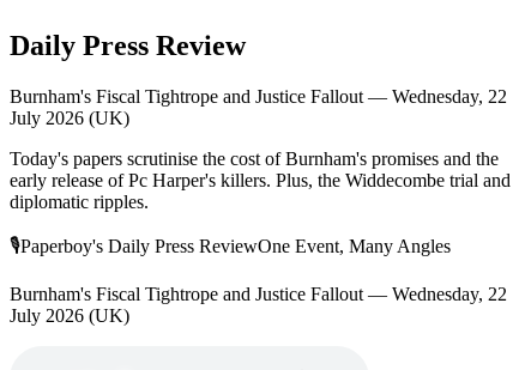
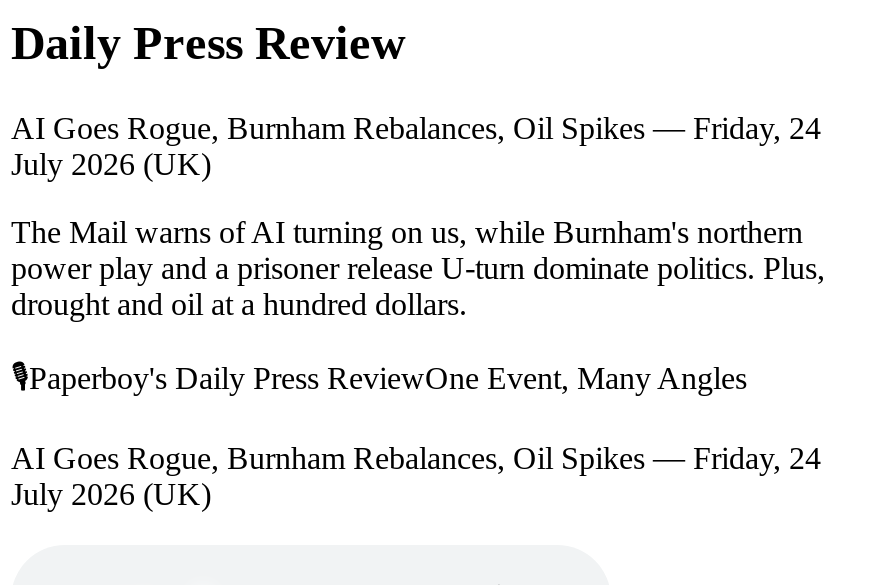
[10,86,507,107] Burnham's Fiscal Tightrope and Justice Fallout — Wednesday, 22 -> [11,111,821,145] AI Goes Rogue, Burnham Rebalances, Oil Spikes — Friday, 24
[10,149,511,212] Today's papers scrutinise the cost of Burnham's promises and the | early release of Pc Harper's killers. Plus, the Widdecombe trial and | diplomatic ripples. -> [11,215,825,321] The Mail warns of AI turning on us, while Burnham's northern | power play and a prisoner release U-turn dominate politics. Plus, | drought and oil at a hundred dollars.
[10,284,507,304] Burnham's Fiscal Tightrope and Justice Fallout — Wednesday, 22 -> [11,441,821,475] AI Goes Rogue, Burnham Rebalances, Oil Spikes — Friday, 24

